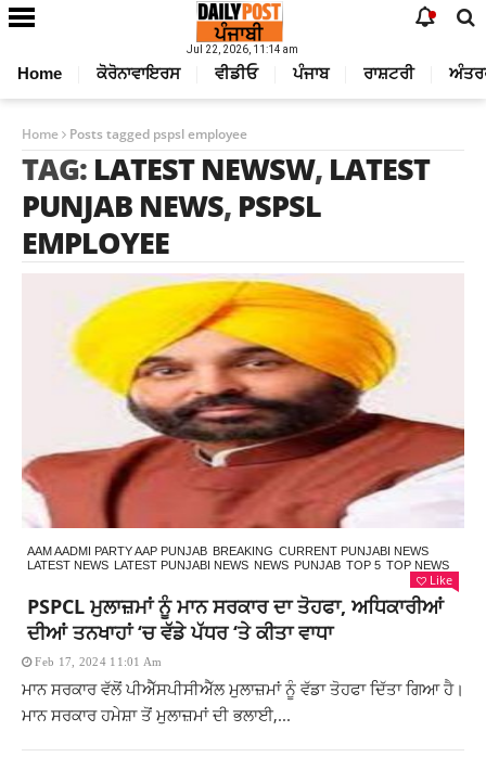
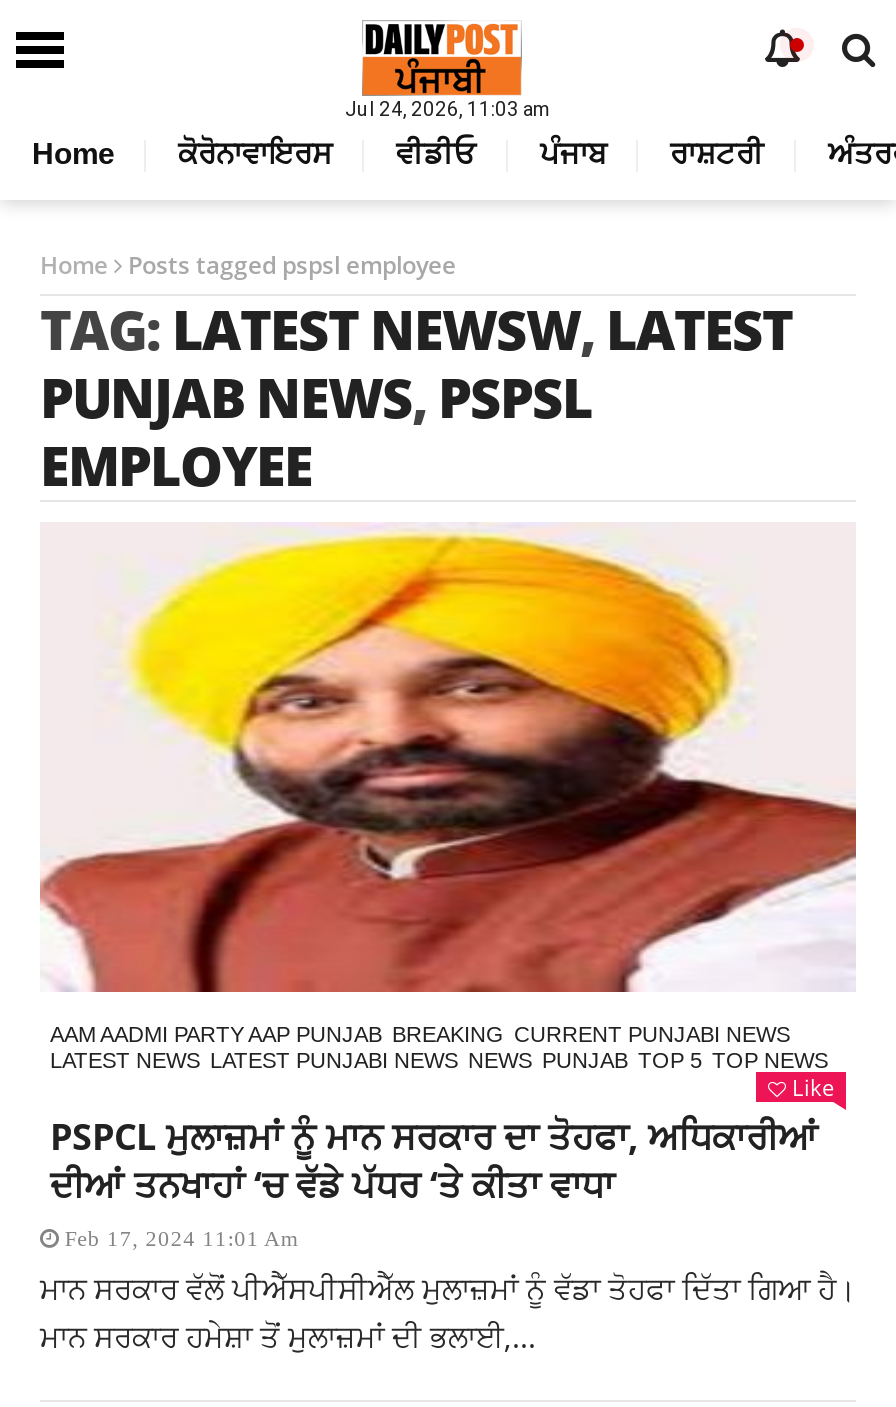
[187,43,299,55] Jul 22, 2026, 11:14 am -> [345,98,551,120] Jul 24, 2026, 11:03 am

